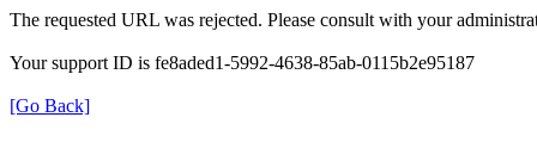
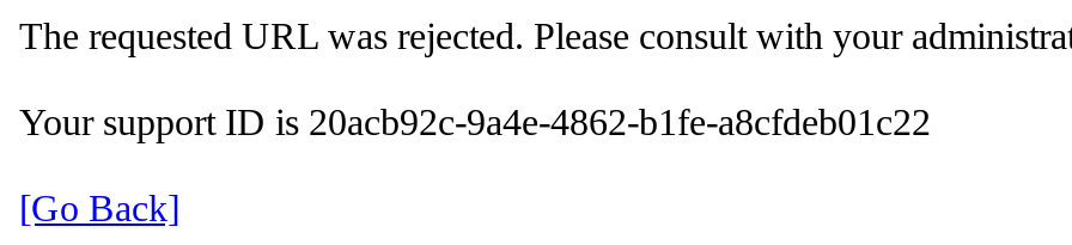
[10,53,475,73] Your support ID is fe8aded1-5992-4638-85ab-0115b2e95187 -> [19,102,931,142] Your support ID is 20acb92c-9a4e-4862-b1fe-a8cfdeb01c22

